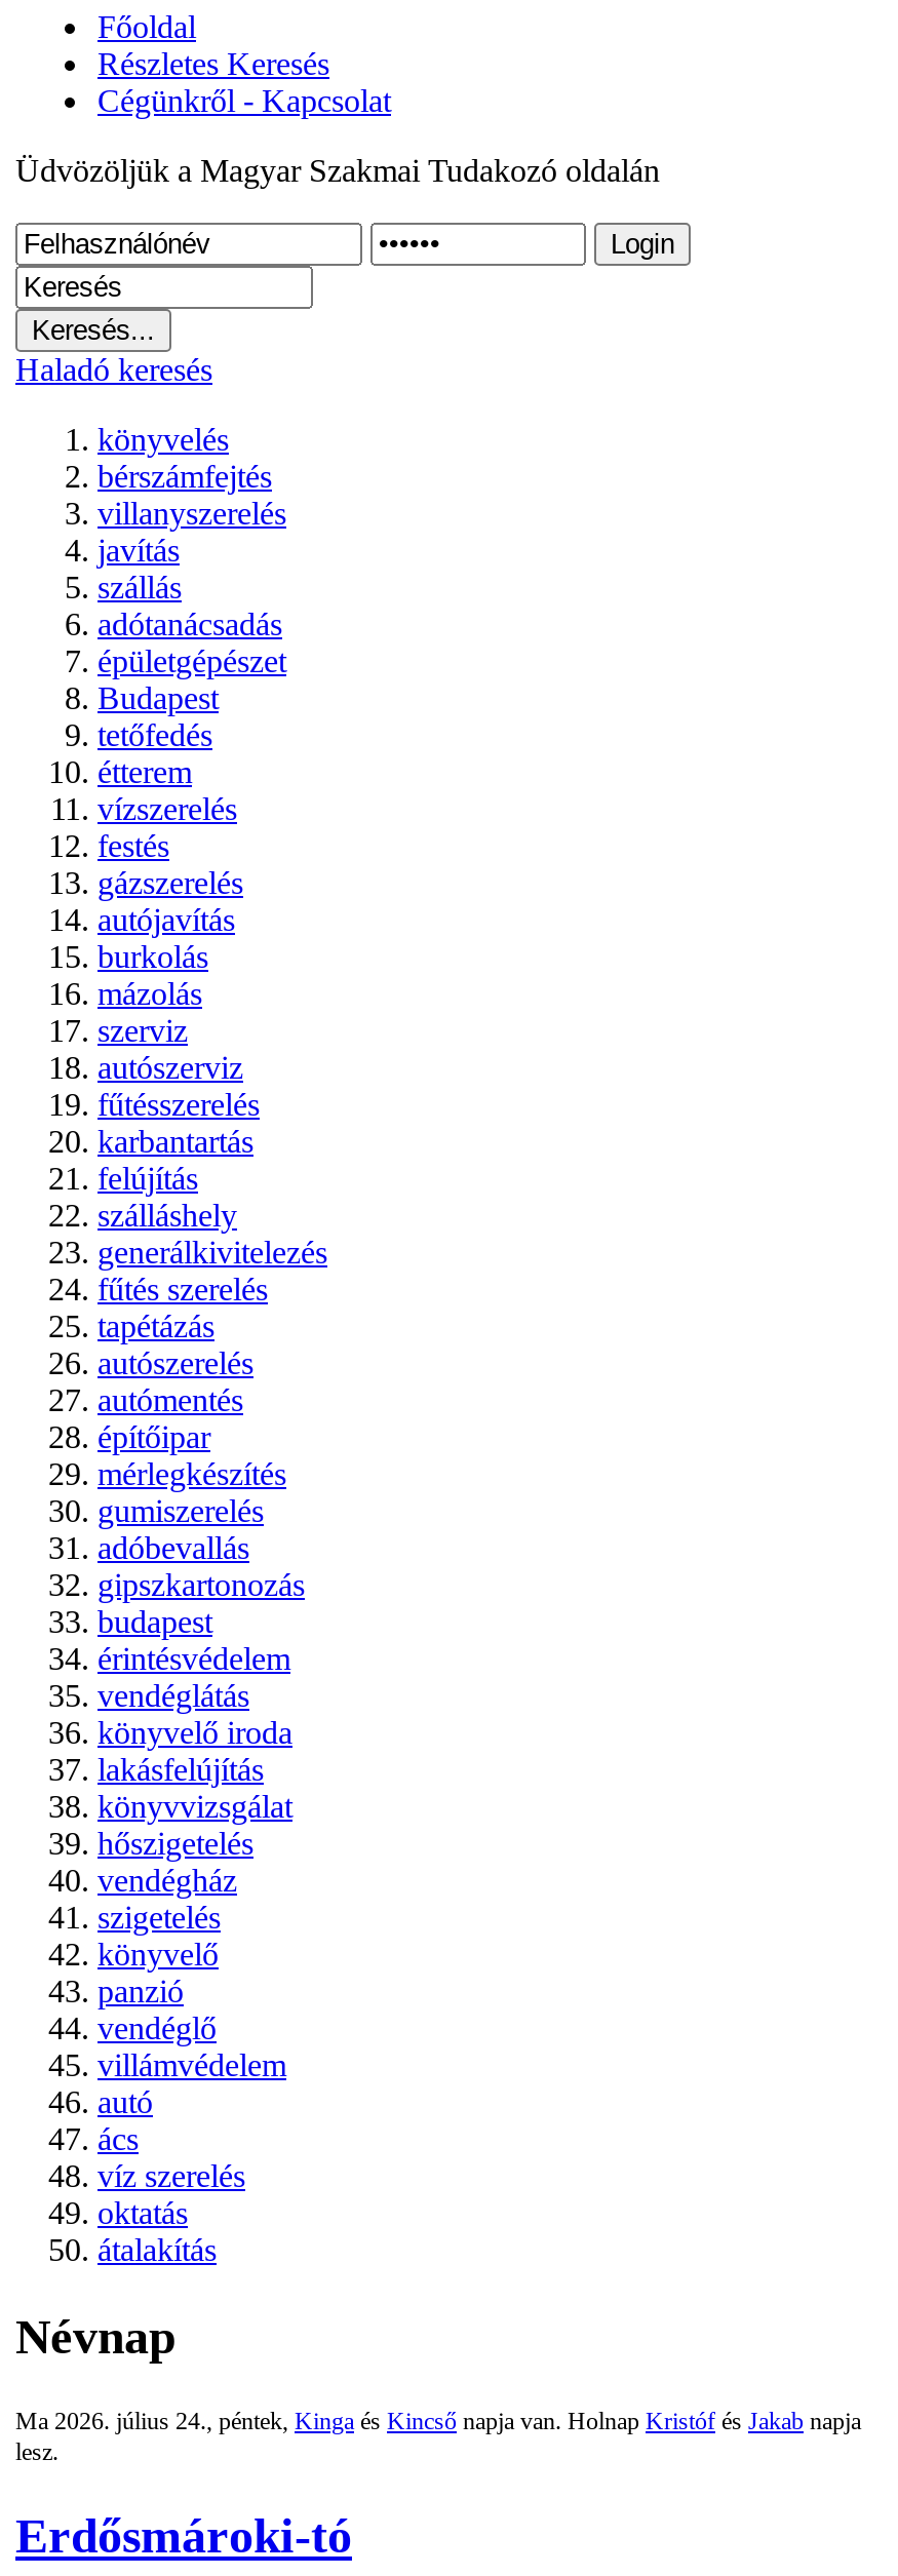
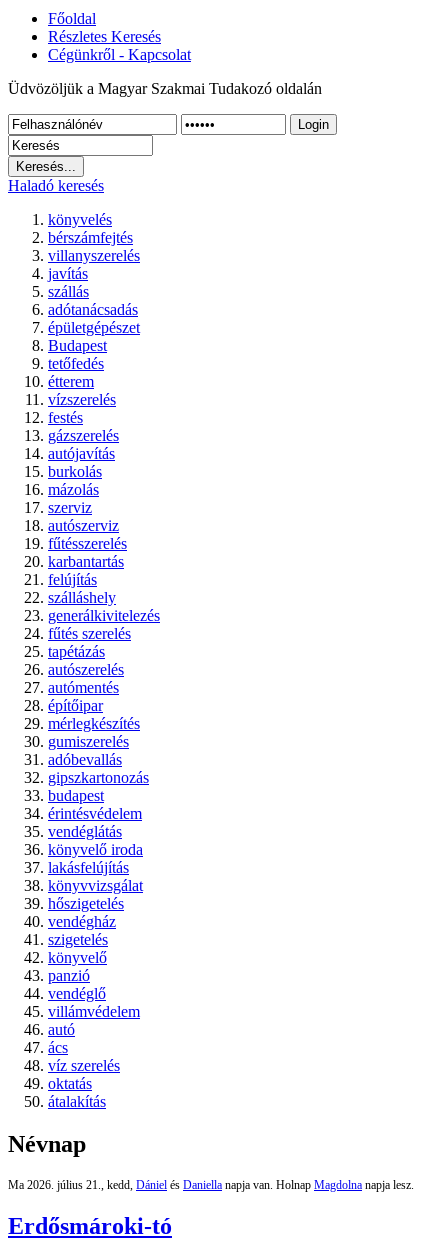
[15,2406,861,2465] Ma 2026. július 24., péntek, Kinga és Kincső napja van. Holnap Kristóf és Jakab napja | lesz. -> [8,1178,414,1192] Ma 2026. július 21., kedd, Dániel és Daniella napja van. Holnap Magdolna napja lesz.

